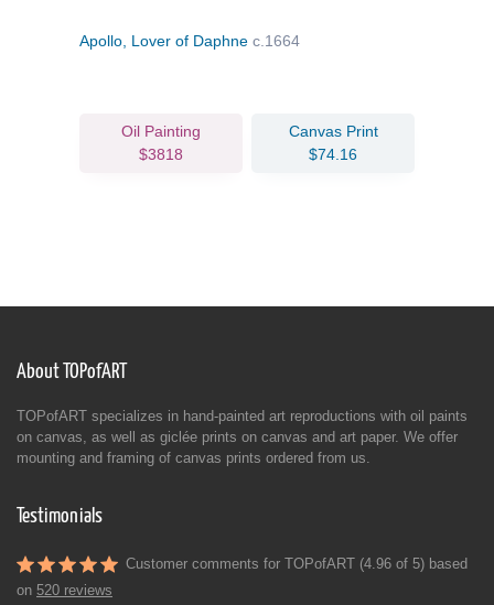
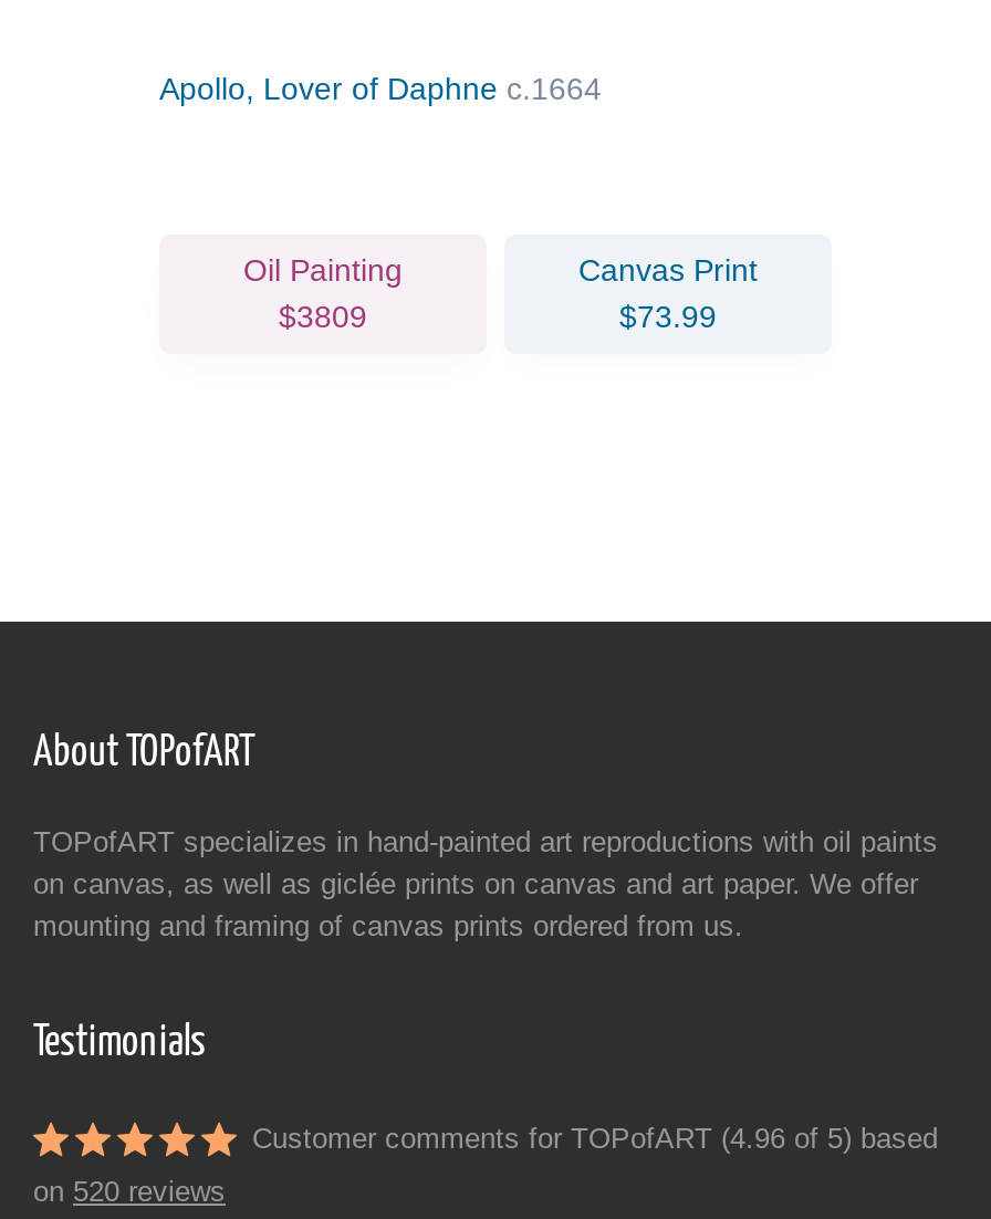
[139,145,183,163] $3818 -> [279,298,367,334] $3809
[309,145,357,163] $74.16 -> [619,298,717,334] $73.99

